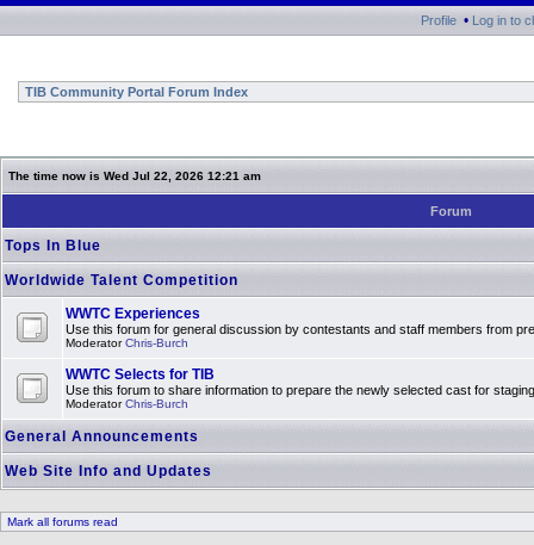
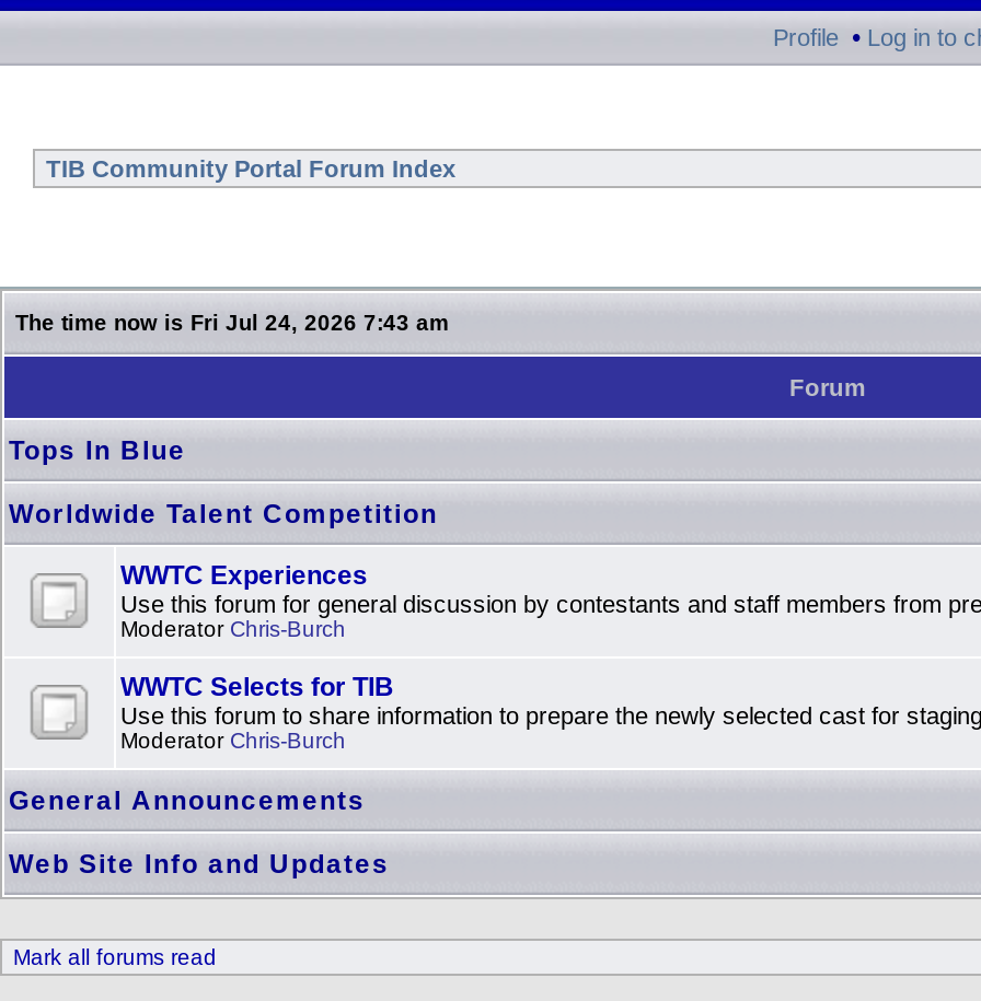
[8,169,261,182] The time now is Wed Jul 22, 2026 12:21 am -> [15,311,449,335] The time now is Fri Jul 24, 2026 7:43 am

